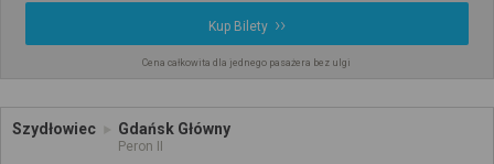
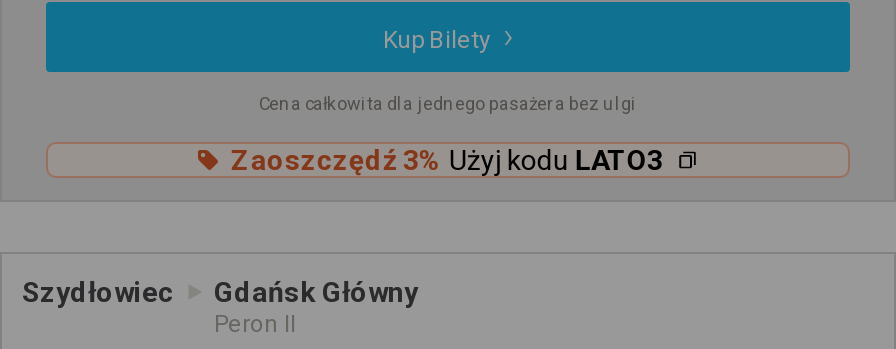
none -> [231,144,663,176] Zaoszczędź 3% Użyj kodu LATO3

